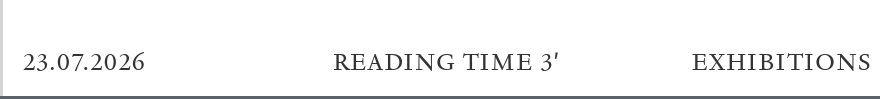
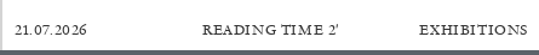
[23,48,561,76] 23.07.2026 | READING TIME 3′ -> [15,21,340,38] 21.07.2026 | READING TIME 2′

